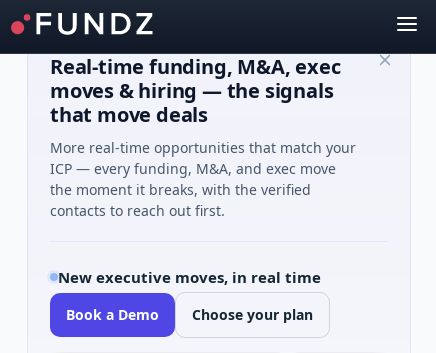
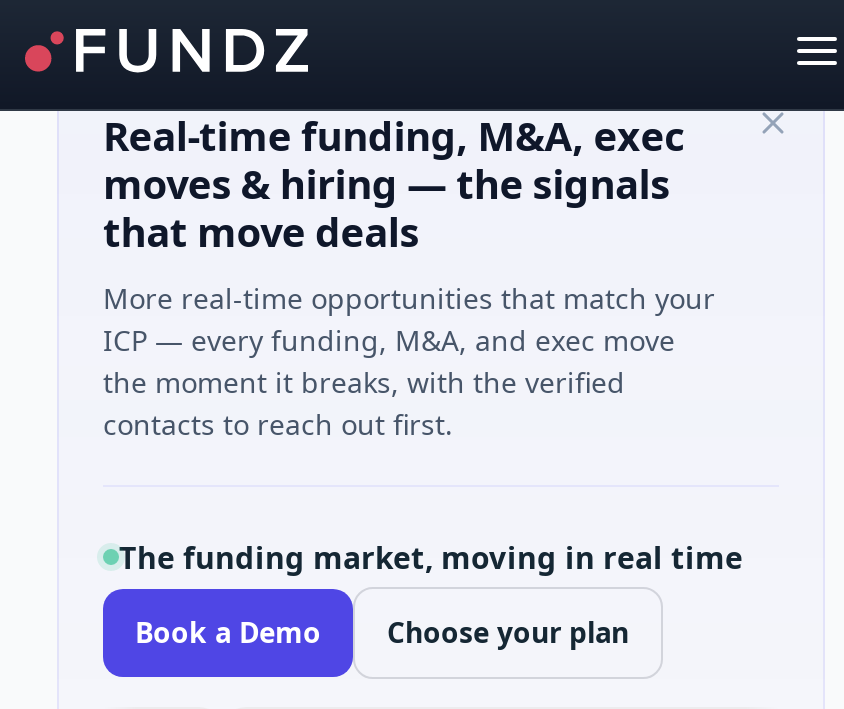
[58,267,321,287] New executive moves, in real time -> [119,537,743,577] The funding market, moving in real time

